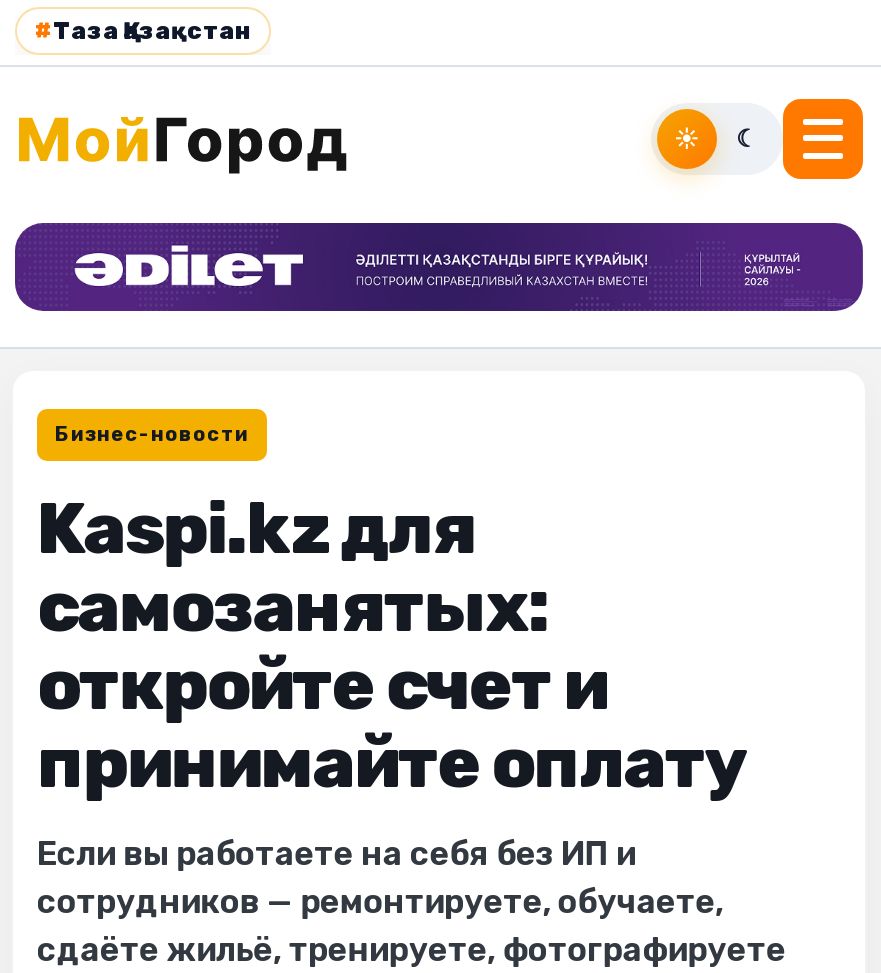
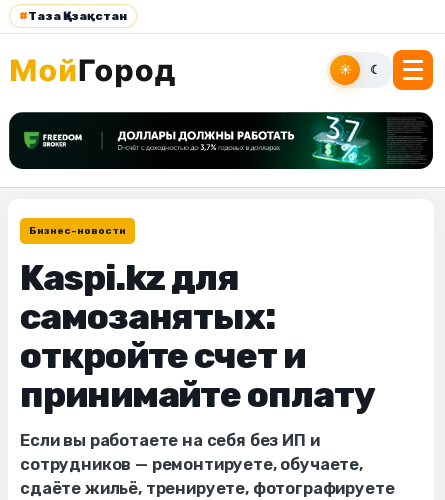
[15,223,865,313] [image] -> [9,112,434,170] [image]

